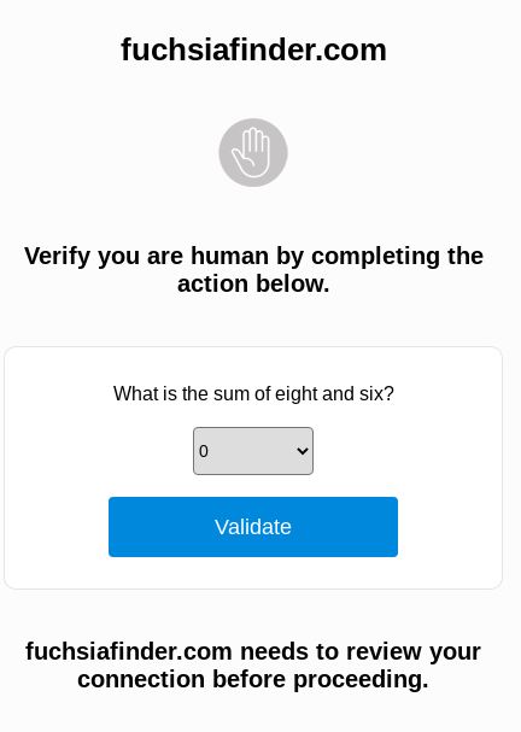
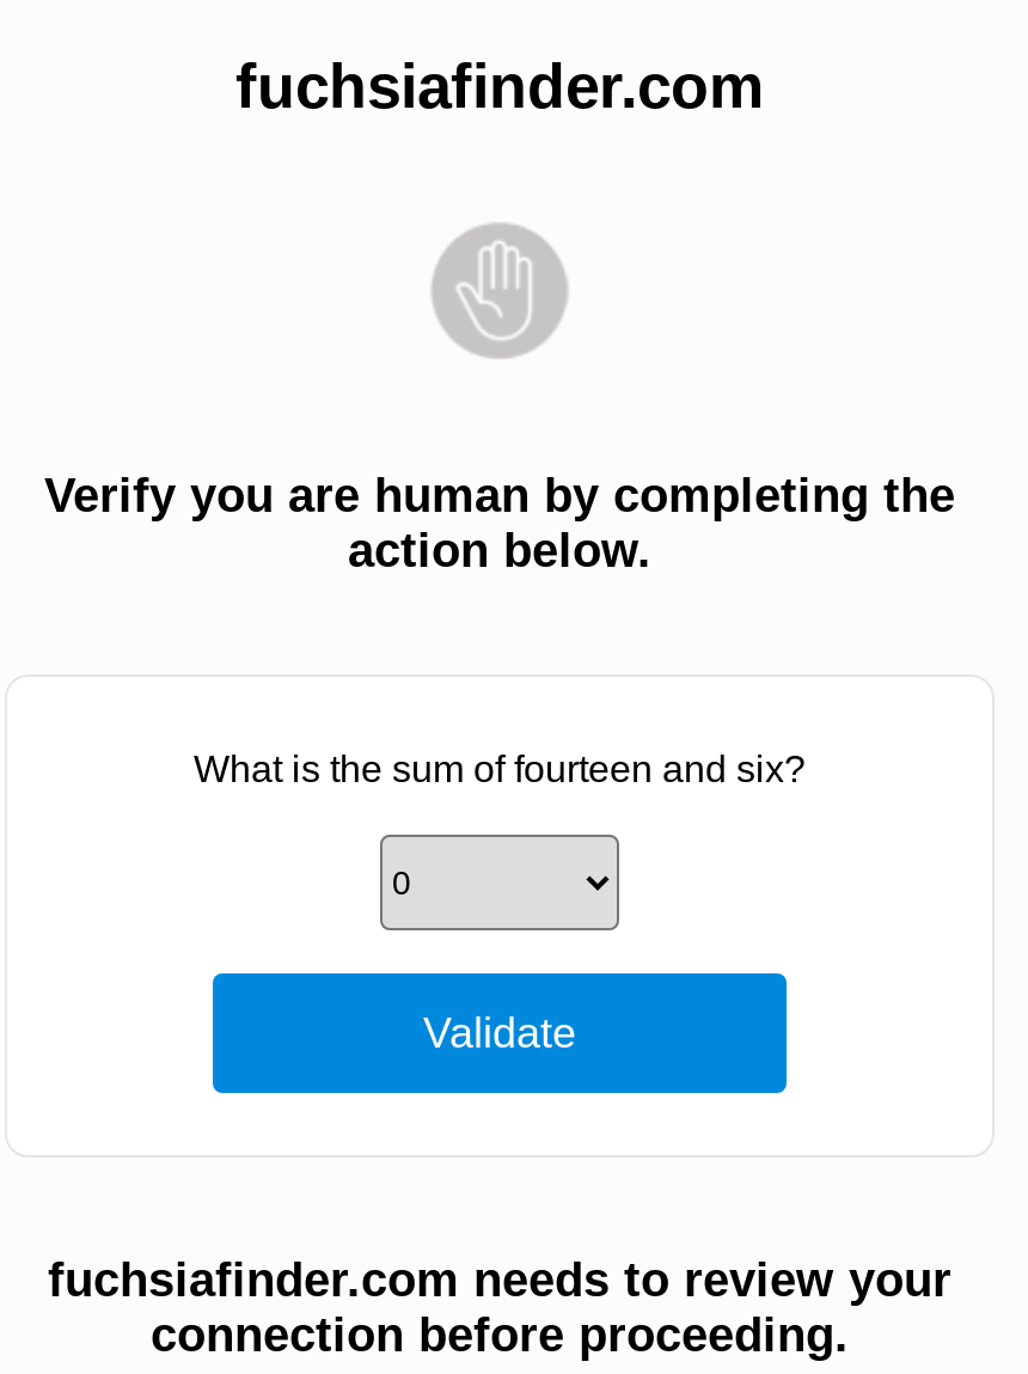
[113,383,394,404] What is the sum of eight and six? -> [194,749,806,789] What is the sum of fourteen and six?

